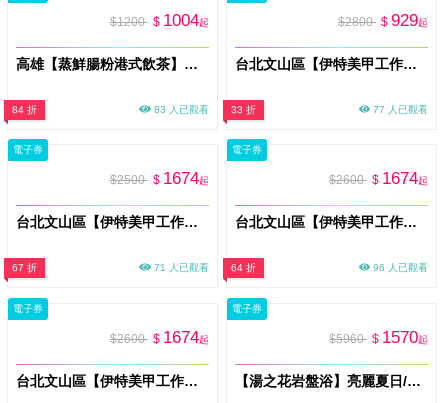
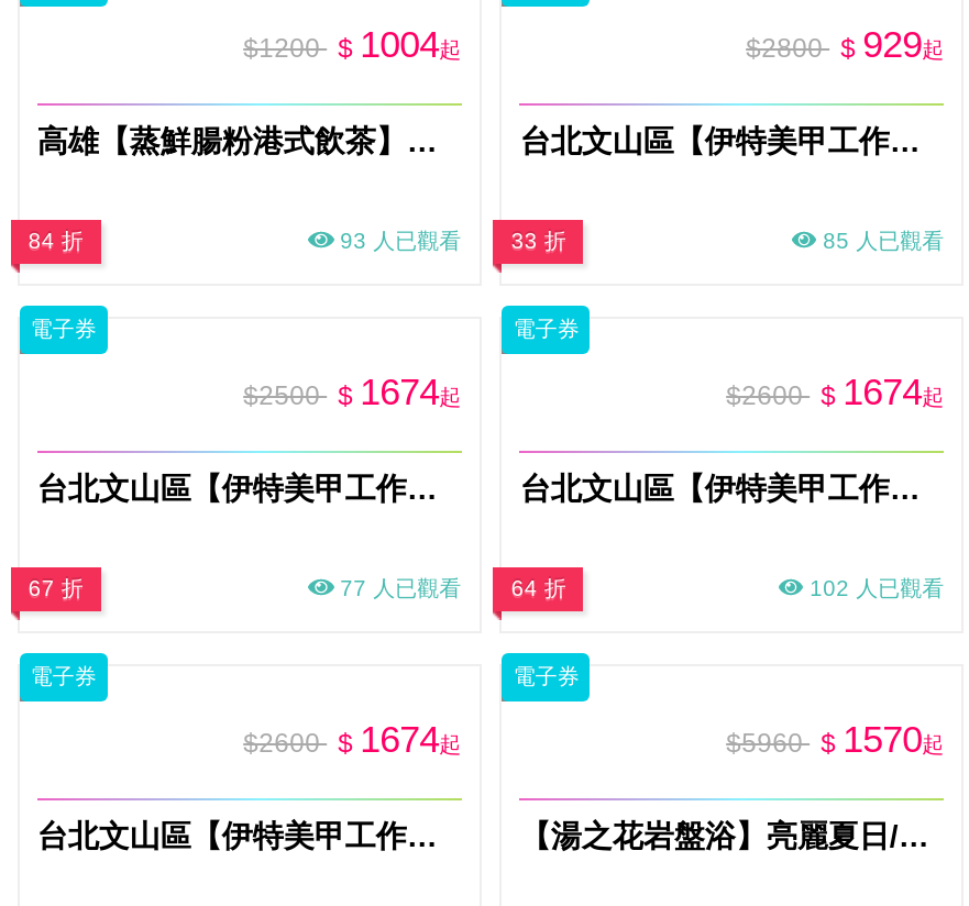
[151,104,209,115] 83 人已觀看 -> [333,228,461,252] 93 人已觀看
[370,104,428,115] 77 人已觀看 -> [816,228,944,252] 85 人已觀看
[151,262,209,273] 71 人已觀看 -> [333,576,461,601] 77 人已觀看
[370,262,428,273] 96 人已觀看 -> [803,576,944,601] 102 人已觀看

